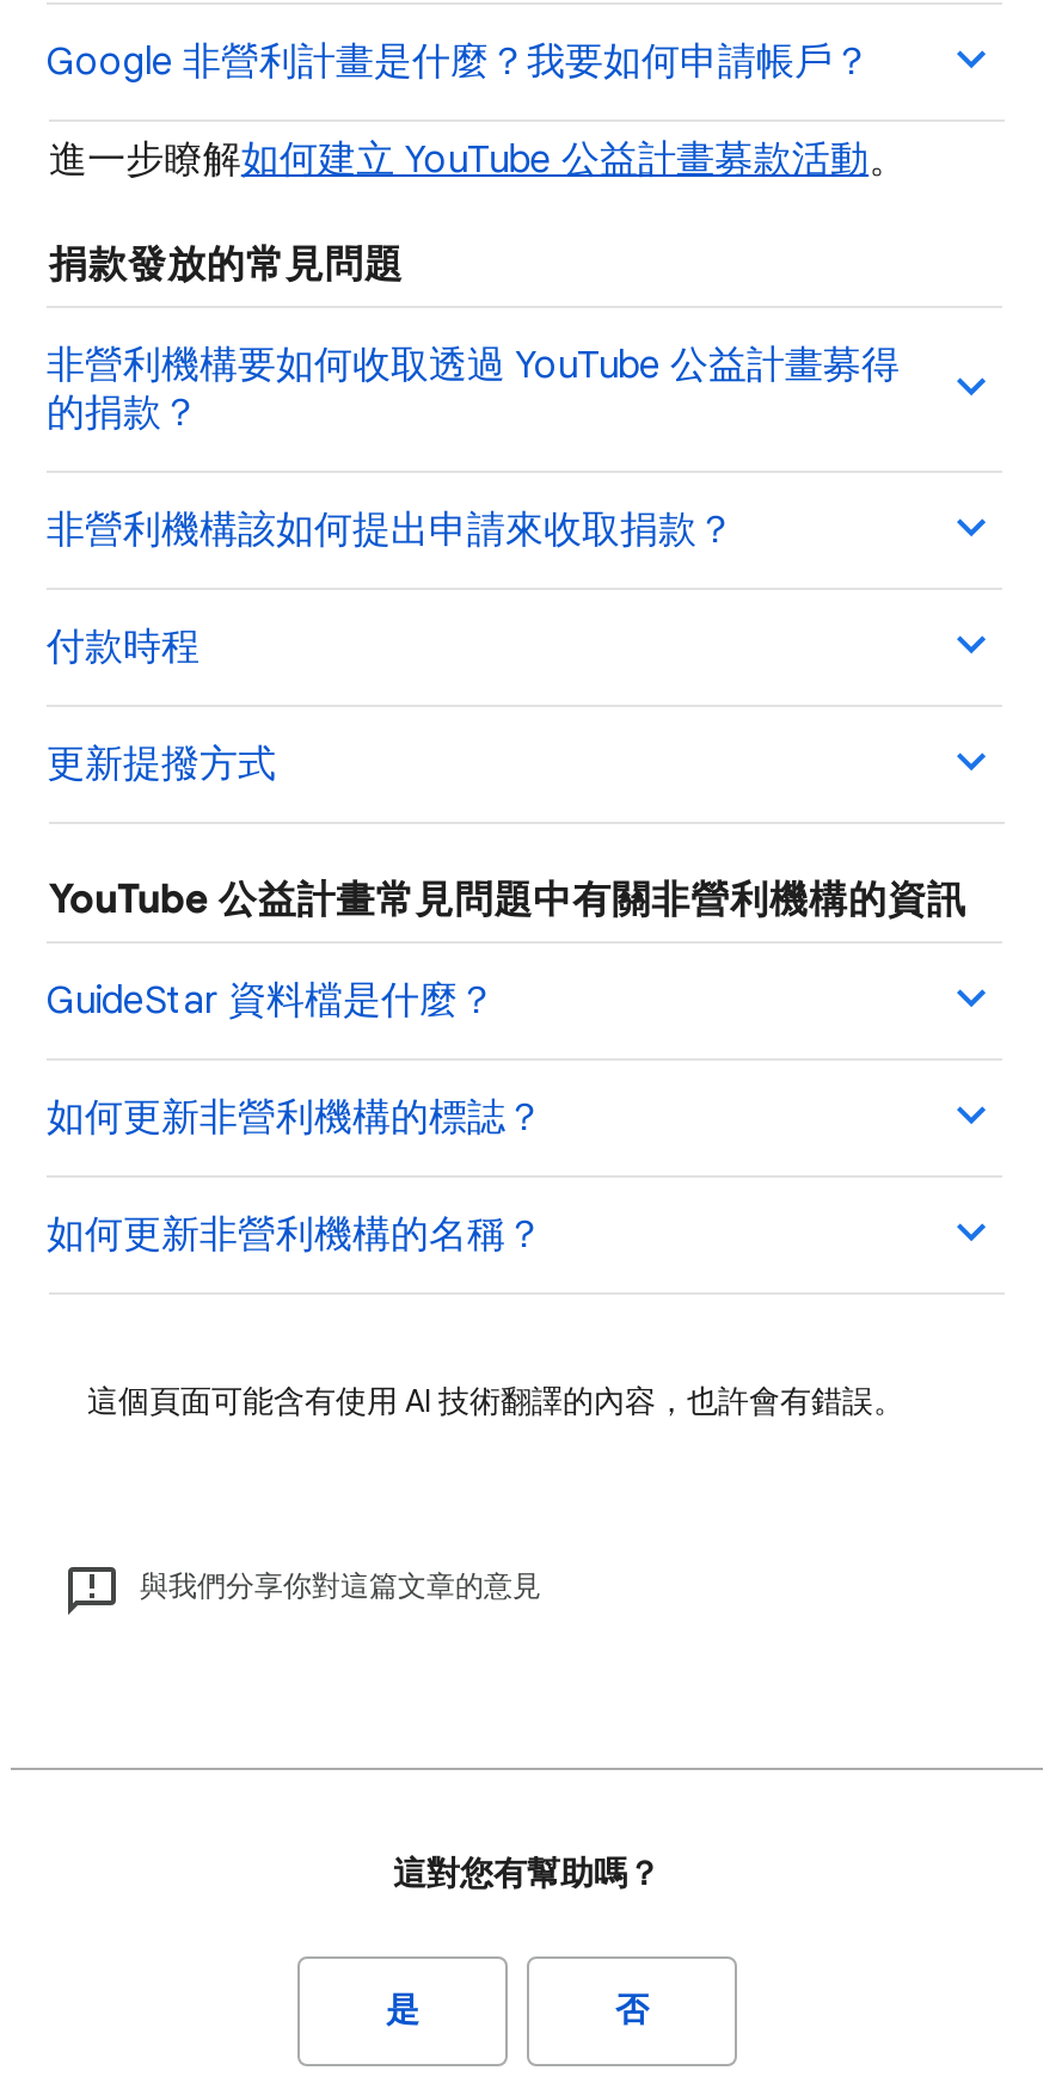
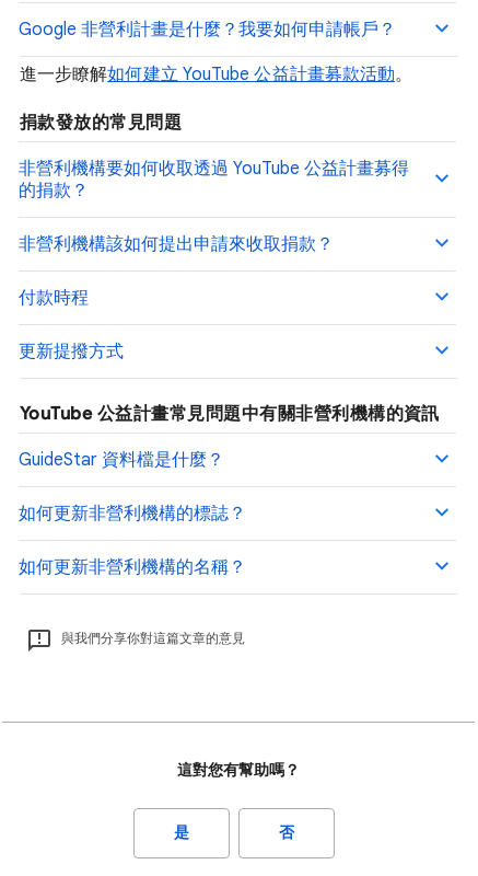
[87,1381,904,1421] 這個頁面可能含有使用 AI 技術翻譯的內容，也許會有錯誤。 -> none

